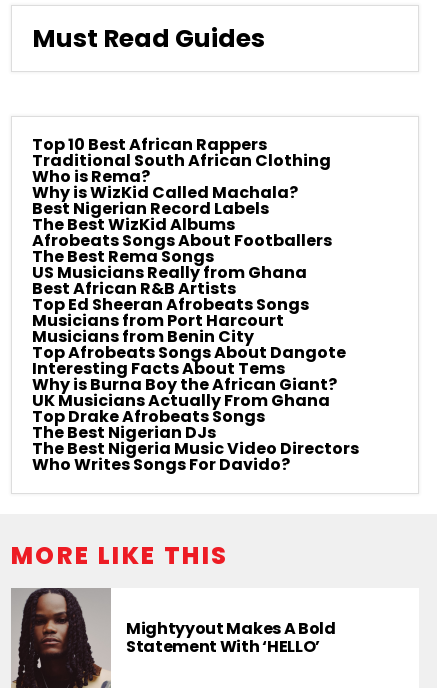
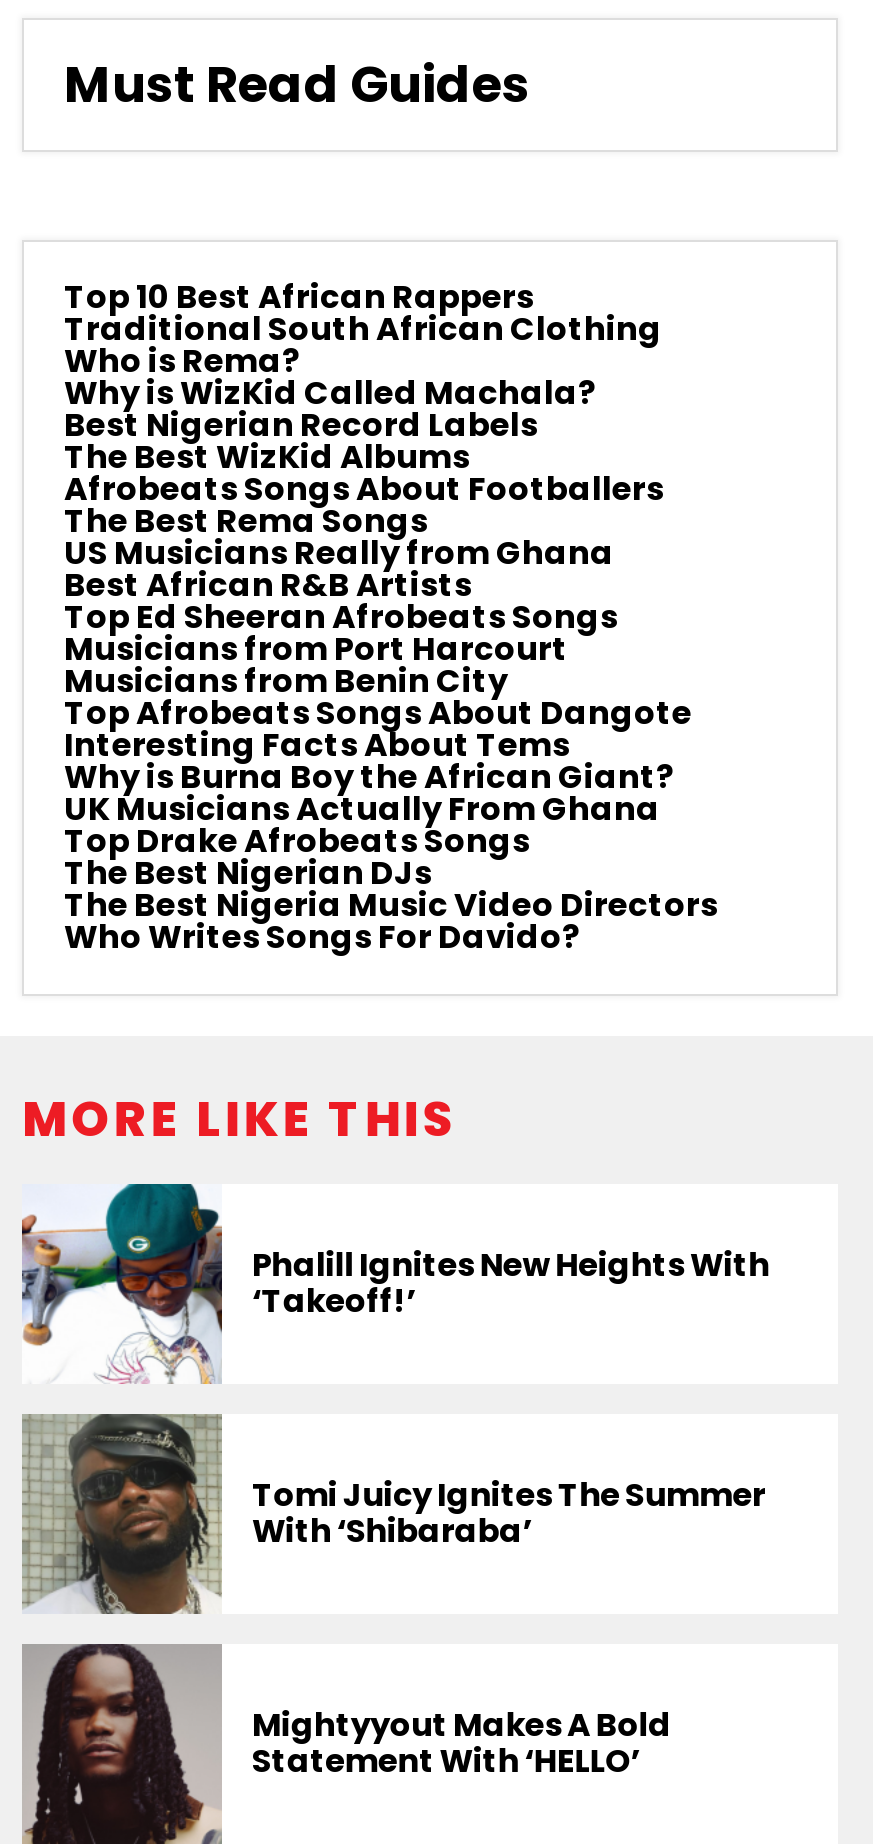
none -> [22,1182,770,1386] [image] | Phalill Ignites New Heights With | ‘Takeoff!’
none -> [24,1412,765,1616] [image] | Tomi Juicy Ignites The Summer | With ‘Shibaraba’

